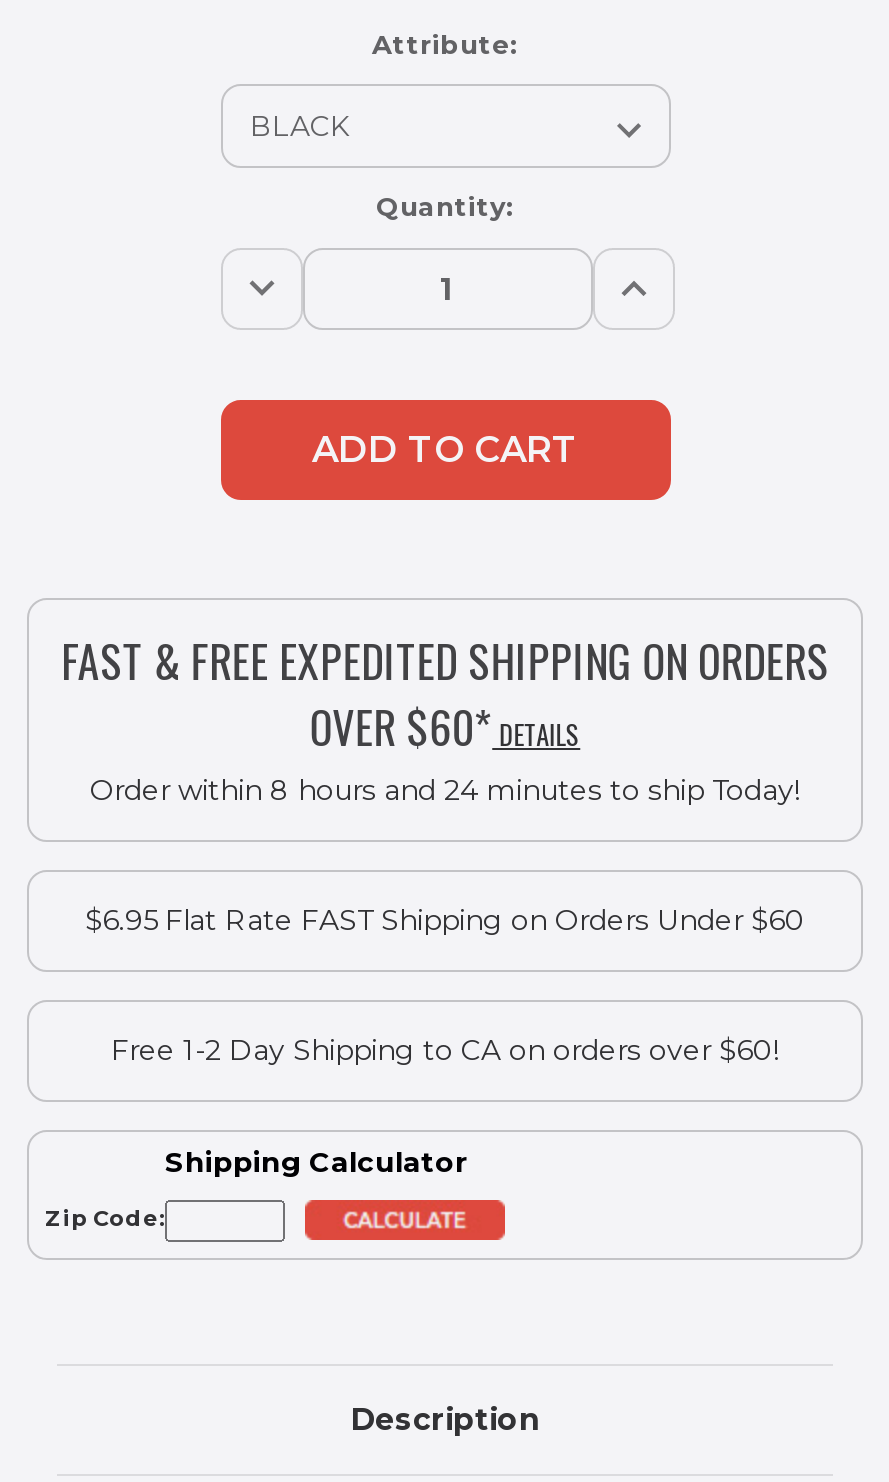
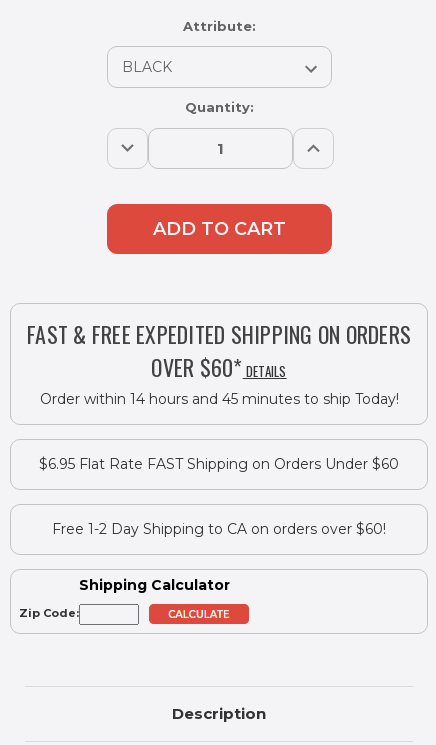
[90,773,800,809] Order within 8 hours and 24 minutes to ship Today! -> [39,390,398,408] Order within 14 hours and 45 minutes to ship Today!

